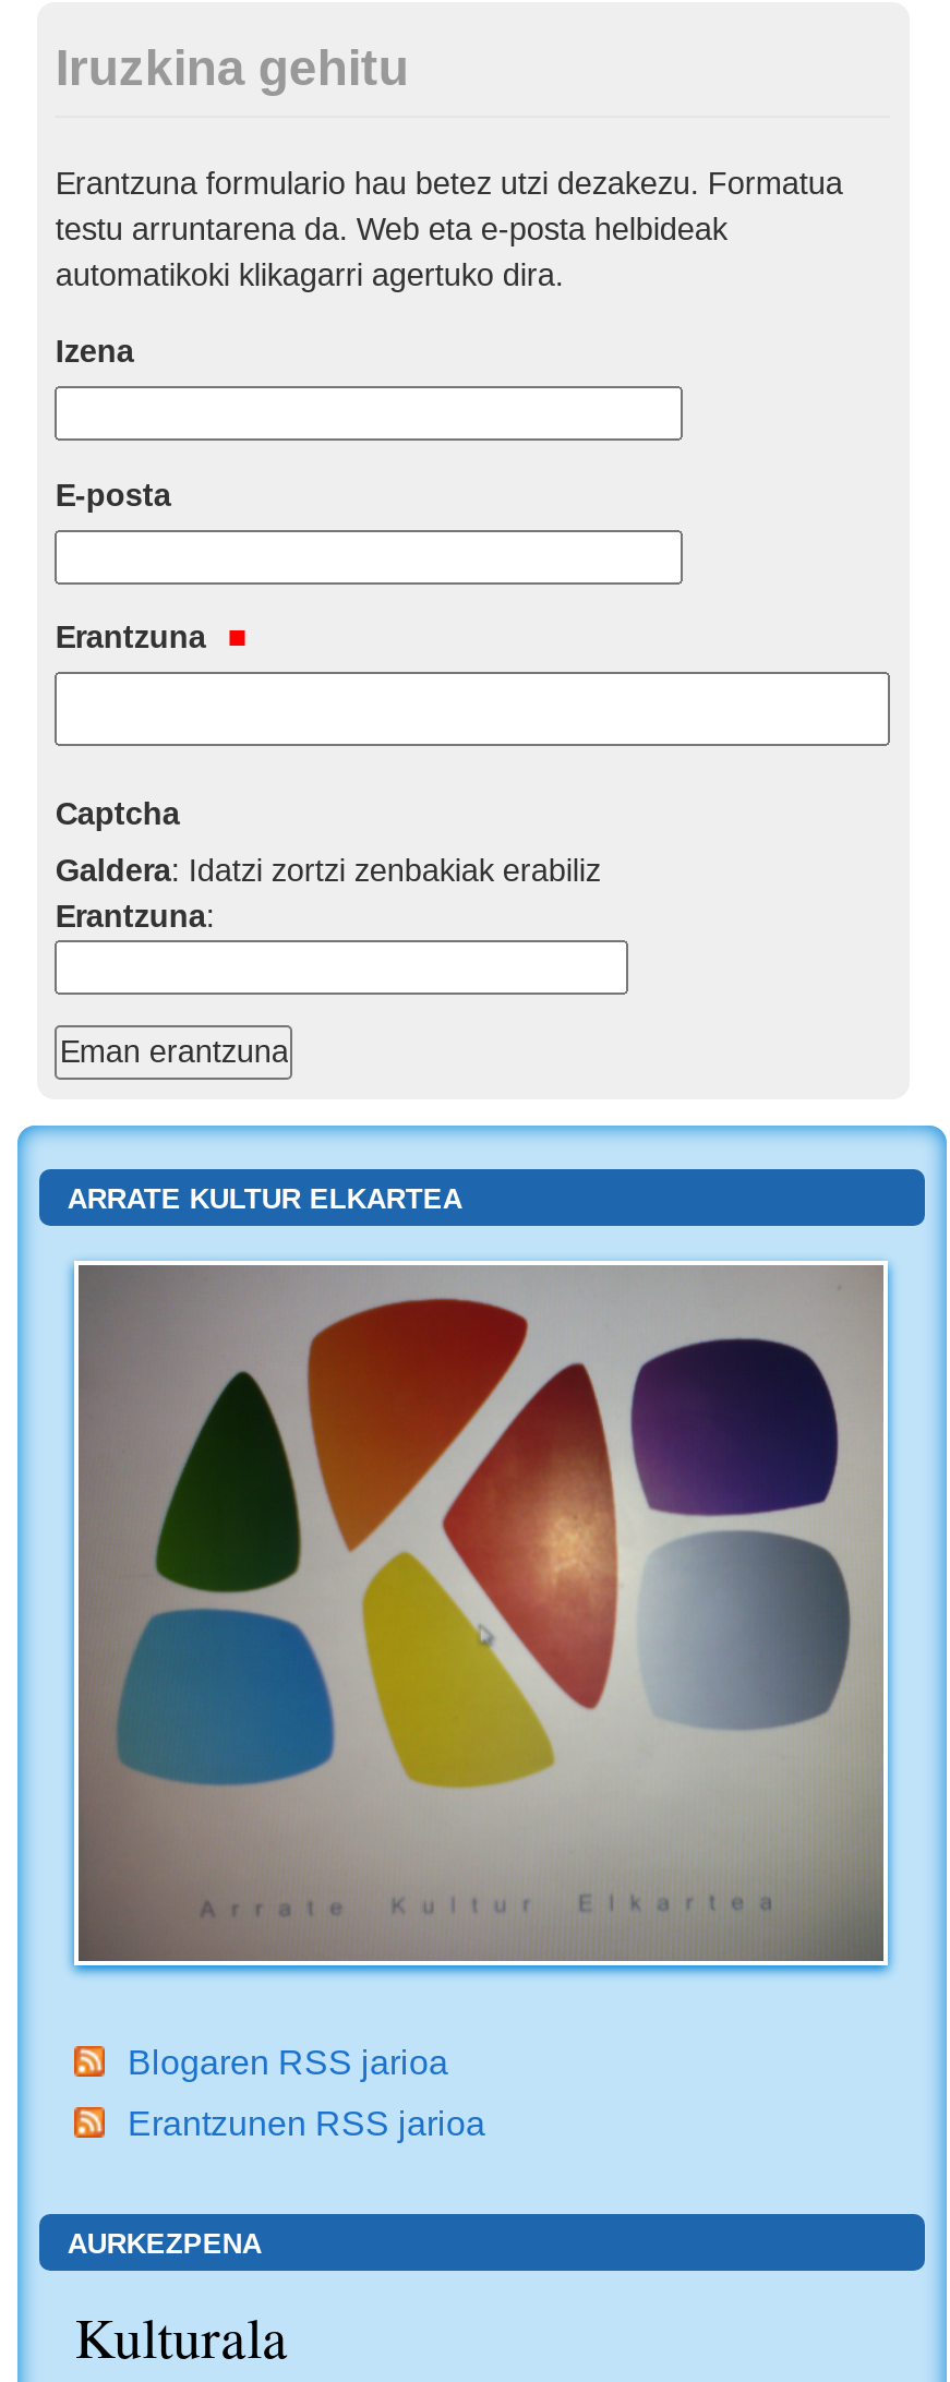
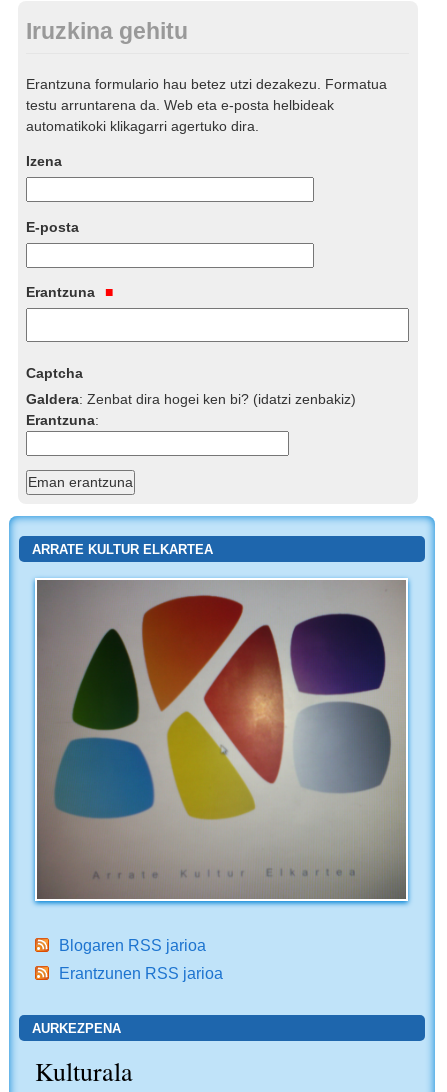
[55,852,601,887] Galdera: Idatzi zortzi zenbakiak erabiliz -> [26,391,356,407] Galdera: Zenbat dira hogei ken bi? (idatzi zenbakiz)

